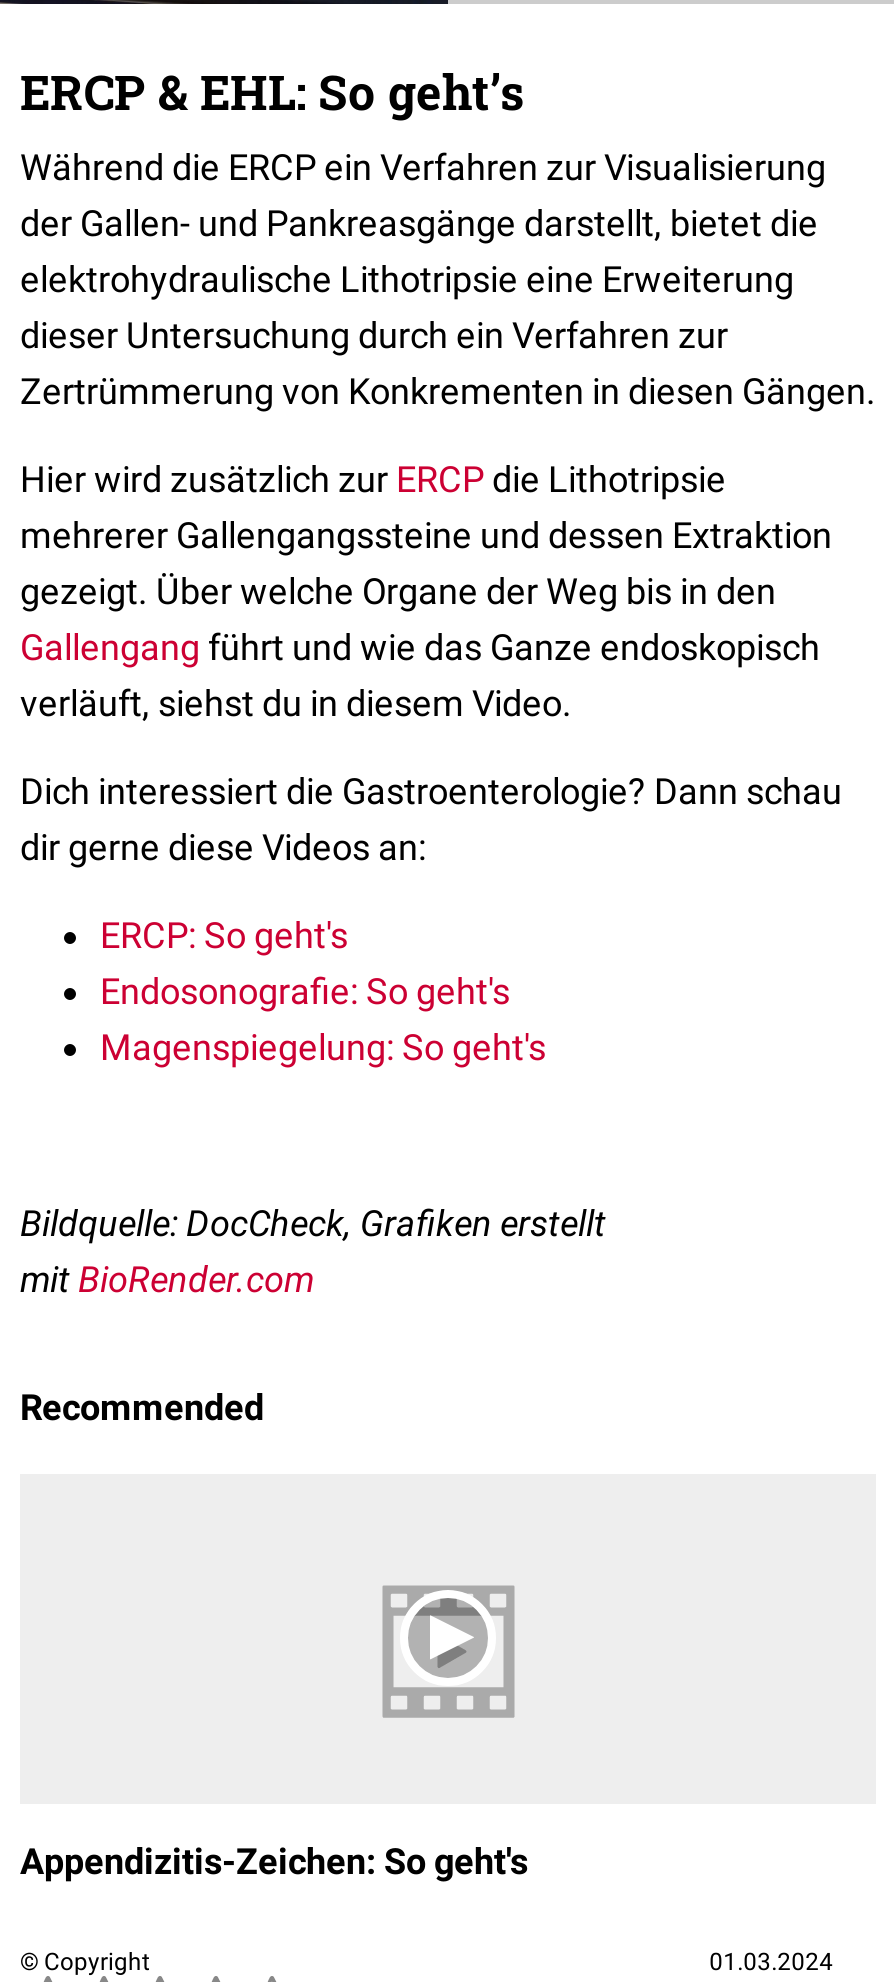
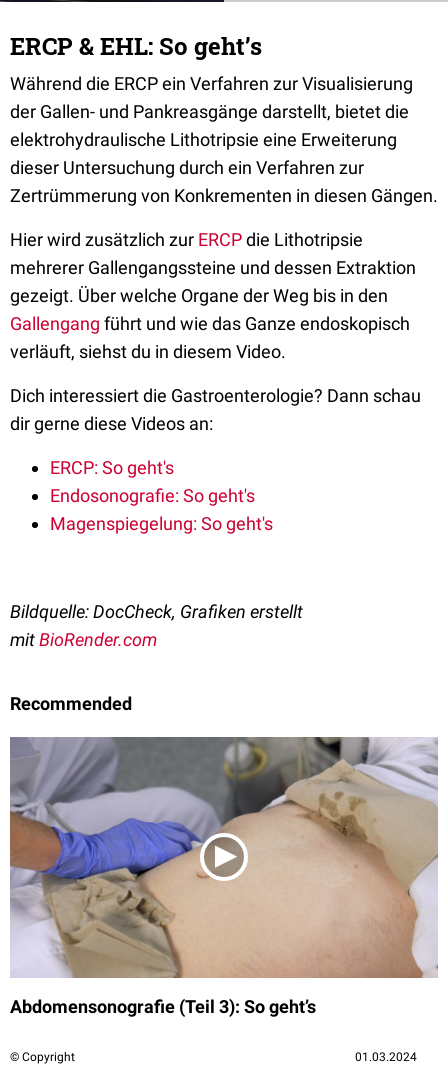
none -> [9,736,439,979] [image]
[20,1839,528,1881] Appendizitis-Zeichen: So geht's -> [10,996,316,1017] Abdomensonografie (Teil 3): So geht’s

